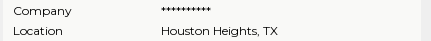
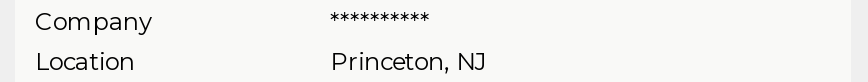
[161,23,278,38] Houston Heights, TX -> [330,46,486,76] Princeton, NJ

